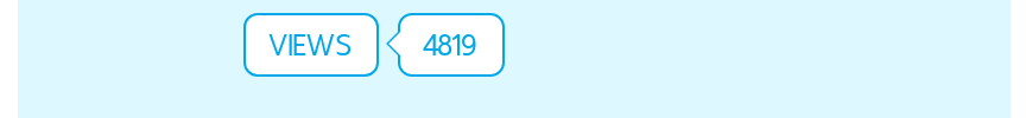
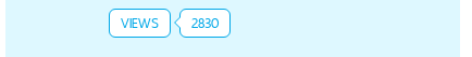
[269,17,478,68] VIEWS 4819 -> [120,10,218,34] VIEWS 2830

